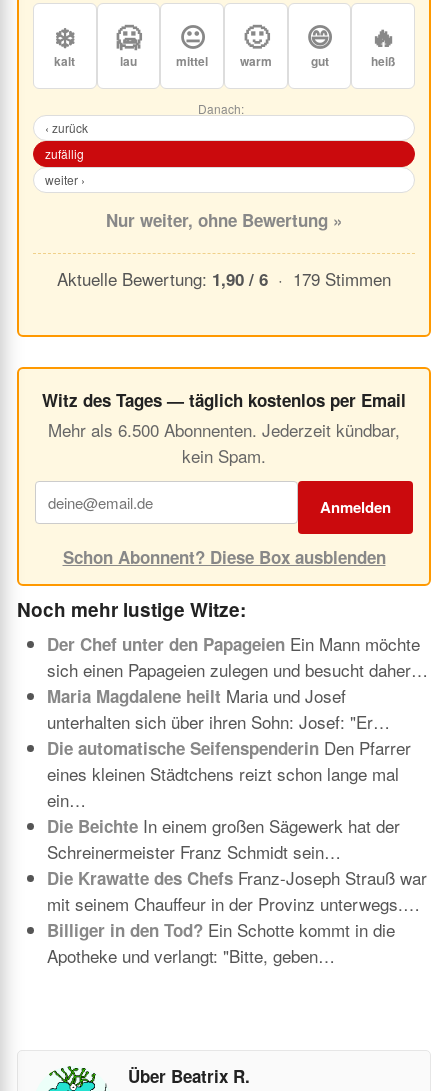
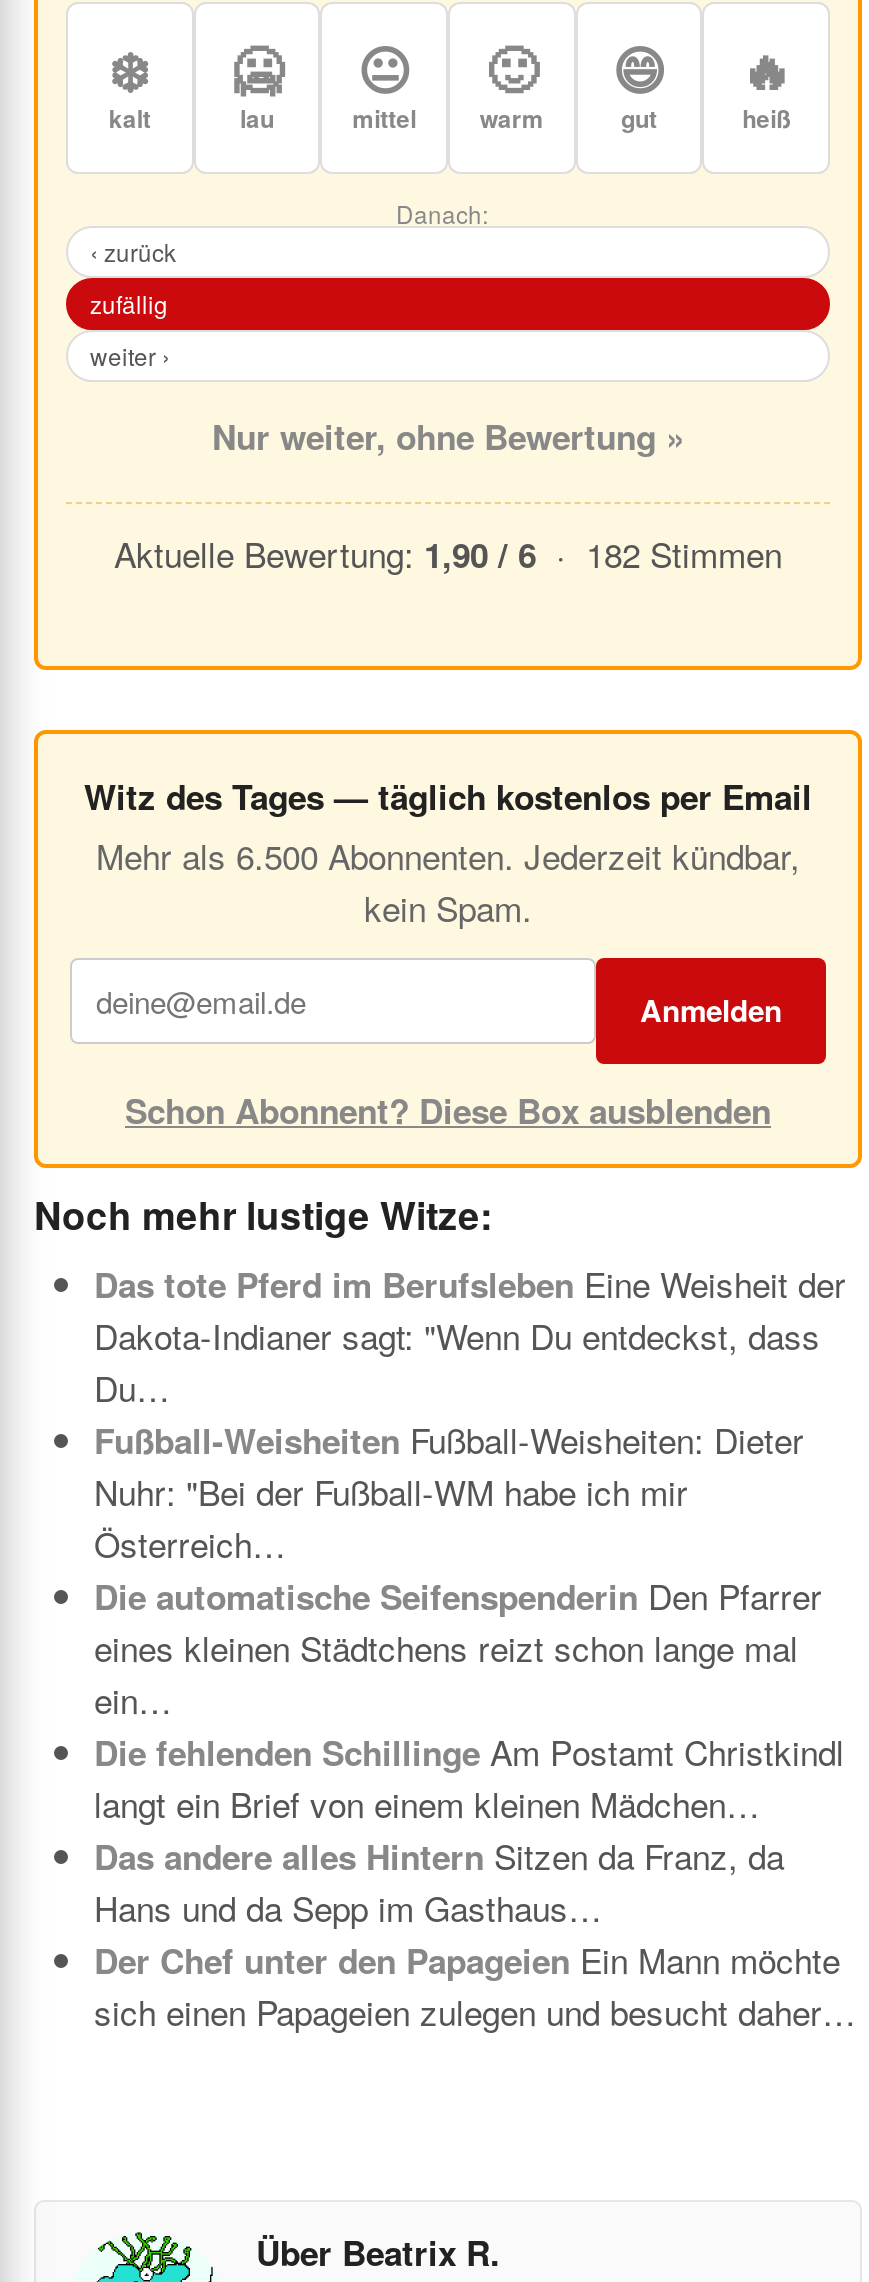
[57,266,391,291] Aktuelle Bewertung: 1,90 / 6 · 179 Stimmen -> [114,528,782,578] Aktuelle Bewertung: 1,90 / 6 · 182 Stimmen
moved [47,631,428,682] -> [94,1934,856,2036]: Der Chef unter den Papageien Ein Mann möchte | sich einen Papageien zulegen und besucht daher…
[47,683,390,734] Maria Magdalene heilt Maria und Josef | unterhalten sich über ihren Sohn: Josef: "Er… -> [94,1258,846,1568] Das tote Pferd im Berufsleben Eine Weisheit der | Dakota-Indianer sagt: "Wenn Du entdeckst, dass | Du… | Fußball-Weisheiten Fußball-Weisheiten: Dieter | Nuhr: "Bei der Fußball-WM habe ich mir | Österreich…
[47,813,427,968] Die Beichte In einem großen Sägewerk hat der | Schreinermeister Franz Schmidt sein… | Die Krawatte des Chefs Franz-Joseph Strauß war | mit seinem Chauffeur in der Provinz unterwegs.… | Billiger in den Tod? Ein Schotte kommt in die | Apotheke und verlangt: "Bitte, geben… -> [94,1726,844,1932] Die fehlenden Schillinge Am Postamt Christkindl | langt ein Brief von einem kleinen Mädchen… | Das andere alles Hintern Sitzen da Franz, da | Hans und da Sepp im Gasthaus…

